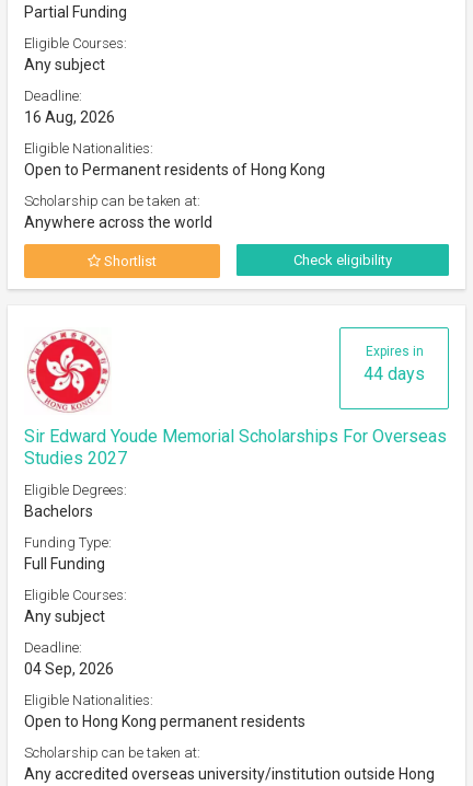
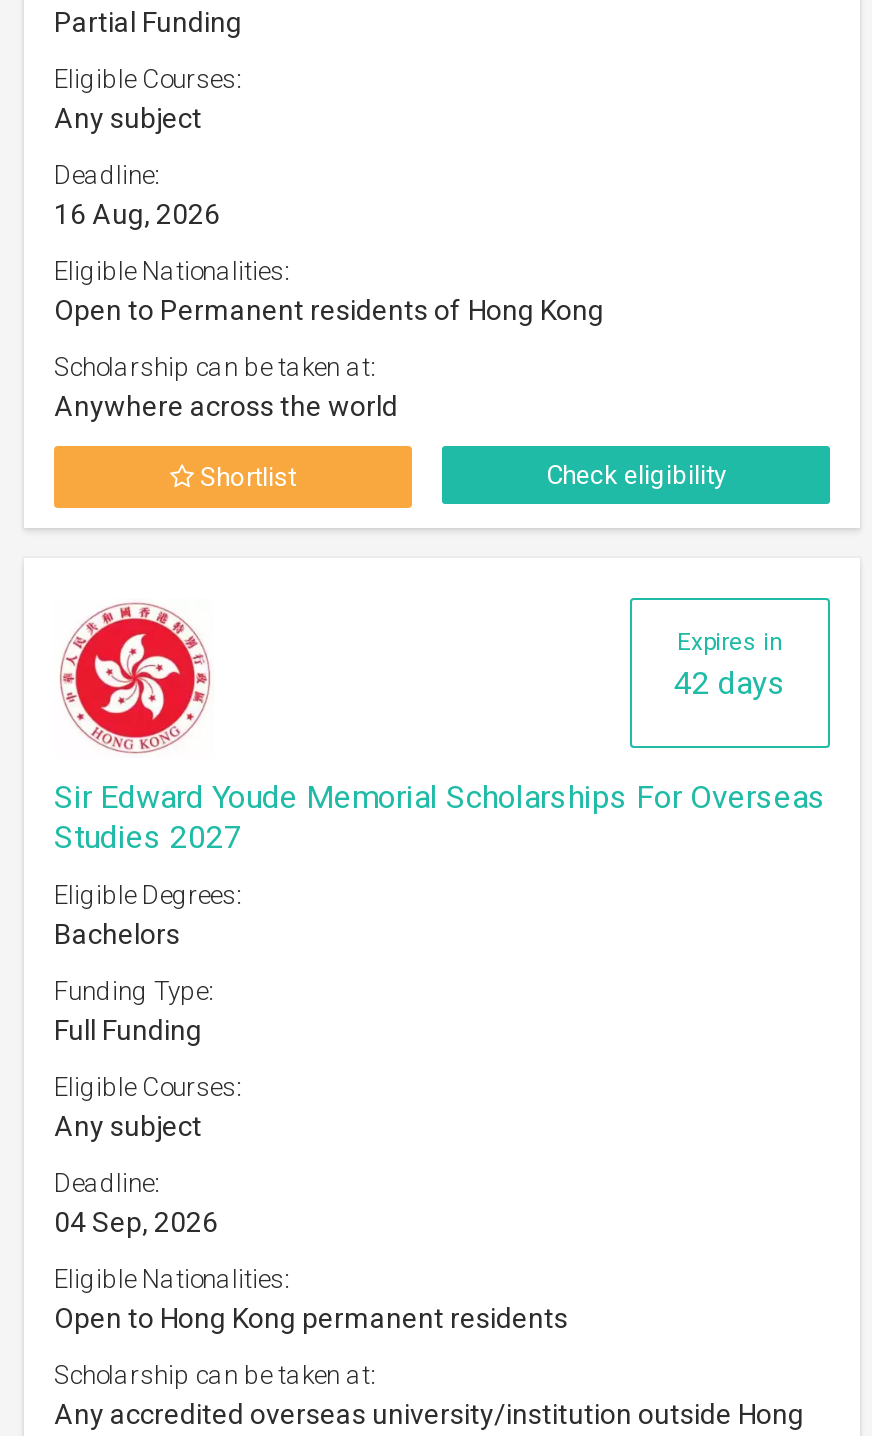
[364,363,425,384] 44 days -> [674,664,786,702] 42 days

